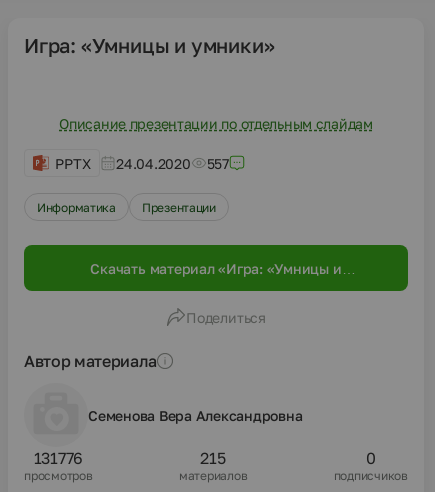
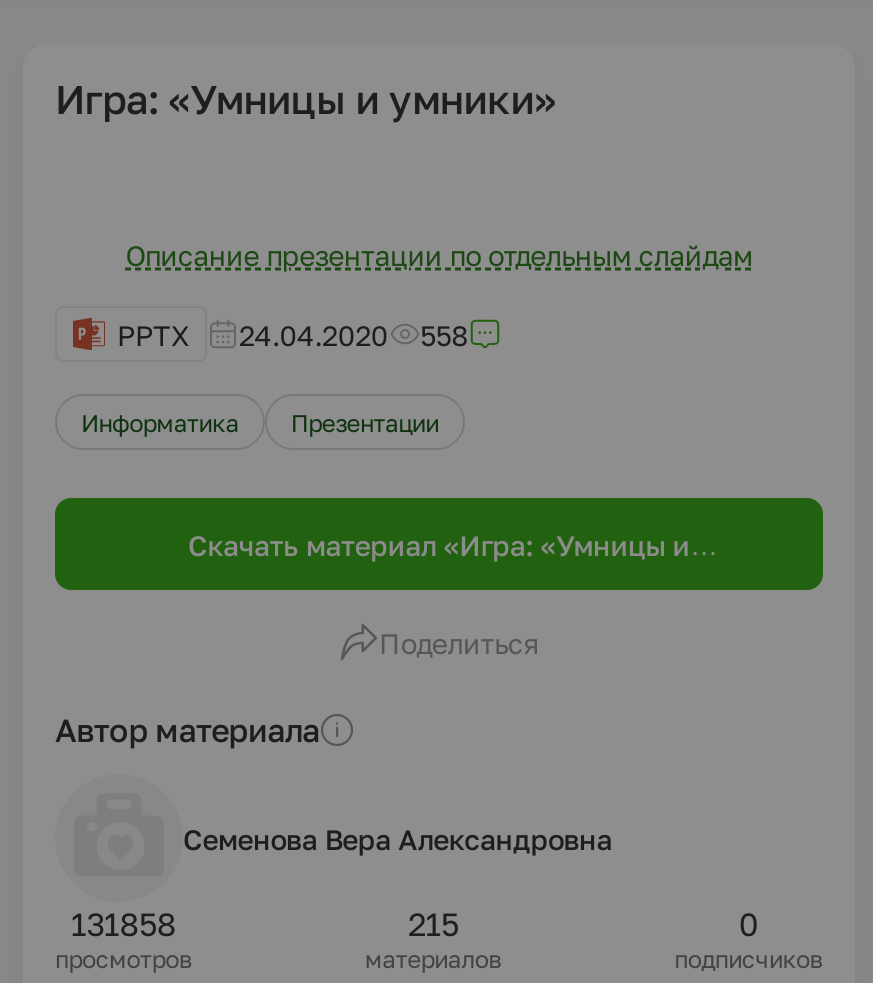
[55,154,229,171] PPTX 24.04.2020 557 -> [117,317,469,351] PPTX 24.04.2020 558
[33,448,83,468] 131776 -> [71,904,176,944] 131858

